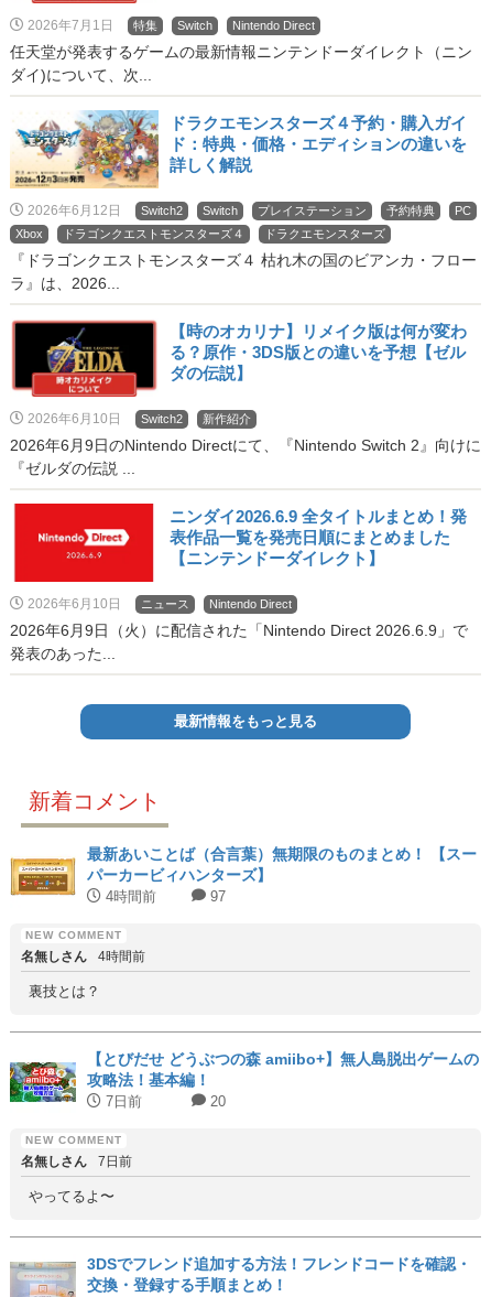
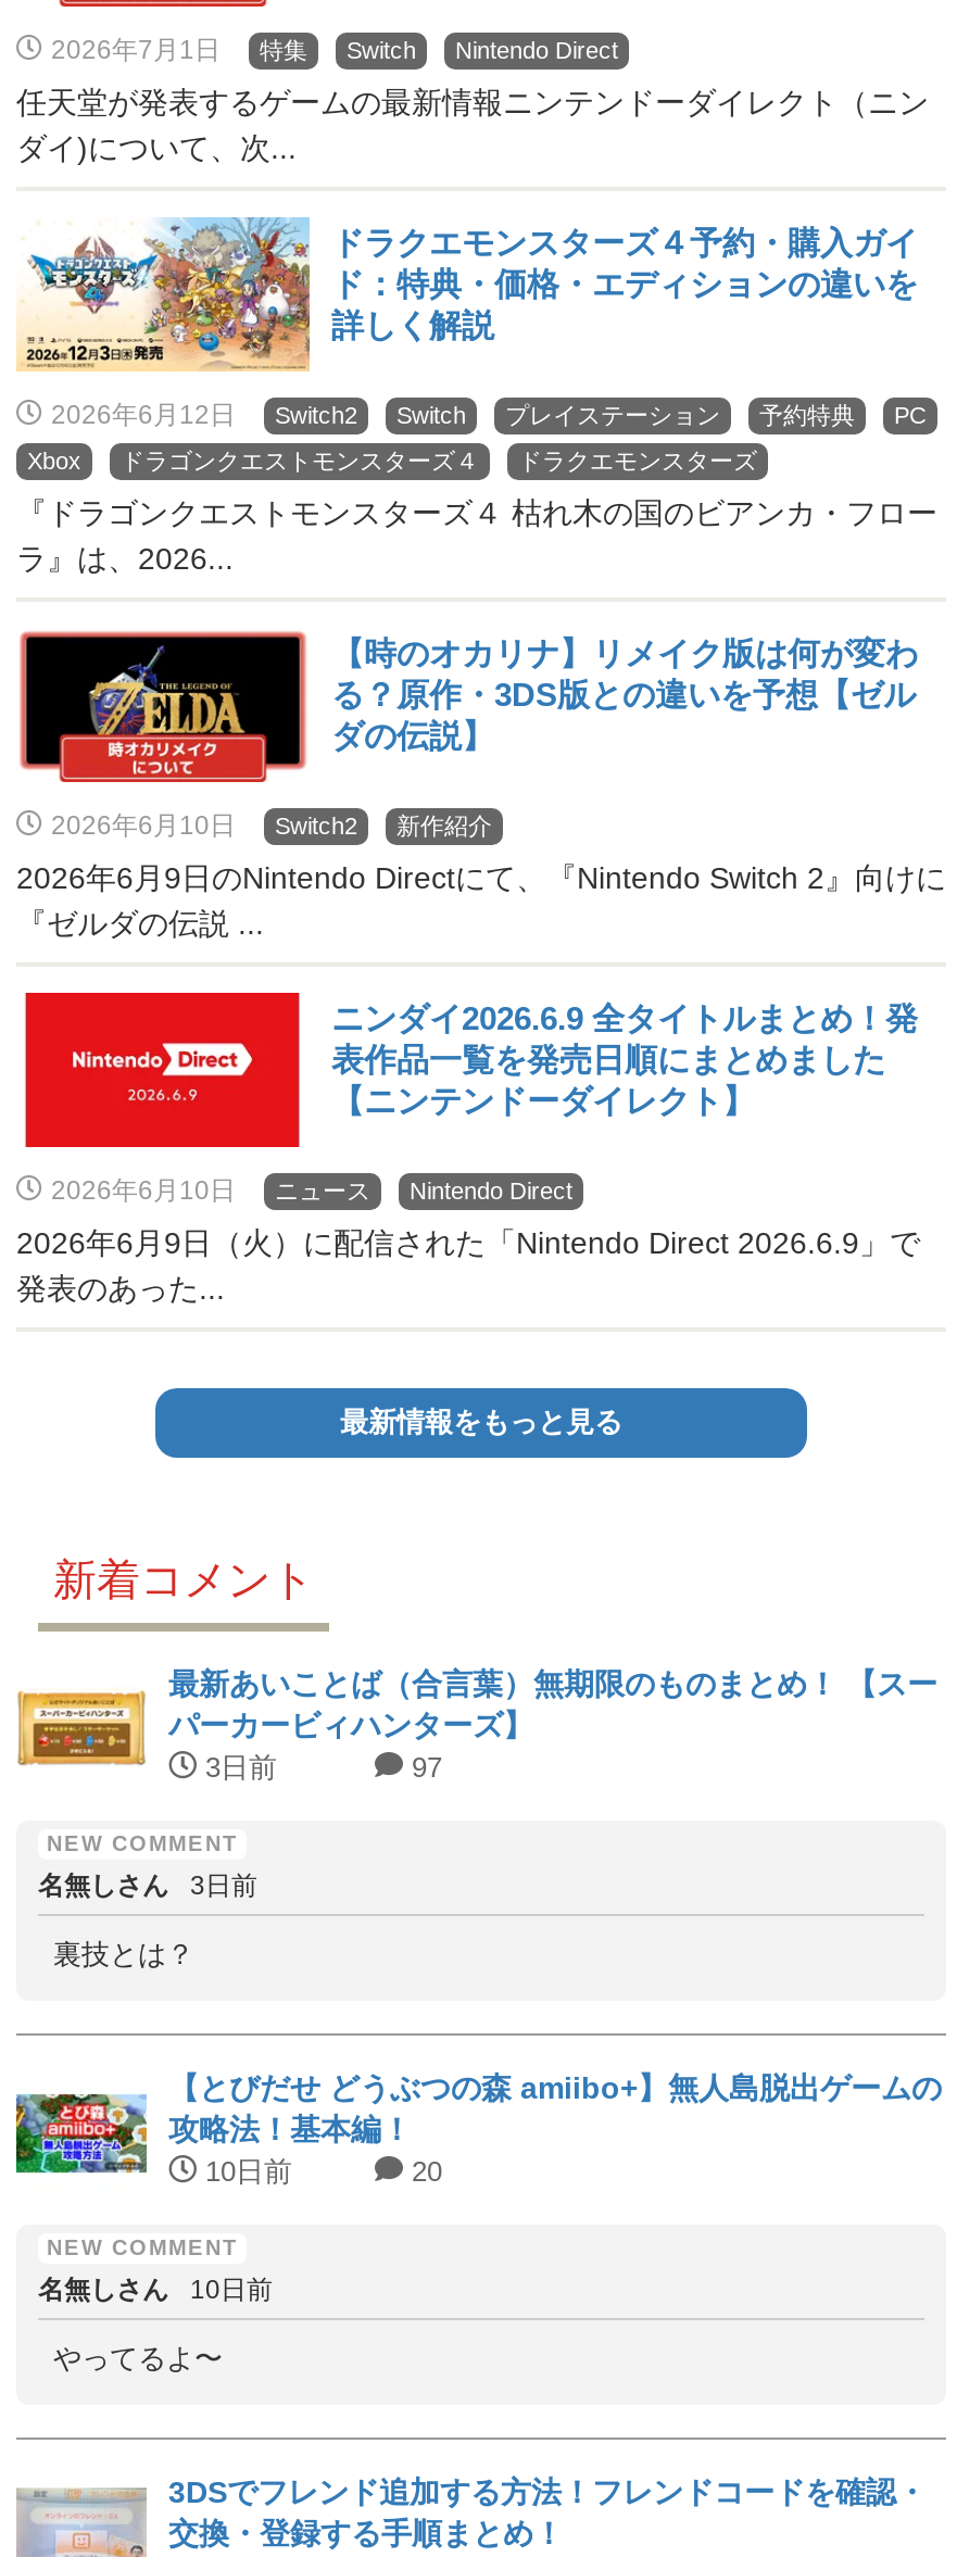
[101,888,156,905] 4時間前 -> [197,1751,277,1784] 3日前
[21,949,145,964] 名無しさん 4時間前 -> [38,1870,257,1901] 名無しさん 3日前
[101,1093,142,1110] 7日前 -> [197,2155,292,2188] 10日前
[21,1154,132,1169] 名無しさん 7日前 -> [38,2275,273,2305] 名無しさん 10日前

